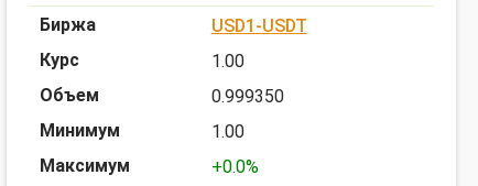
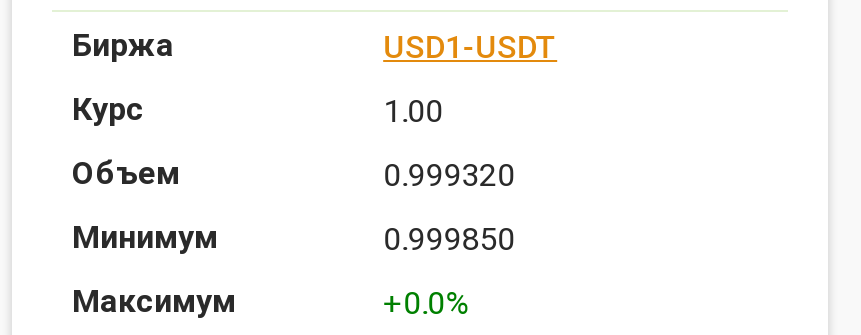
[211,86,284,107] 0.999350 -> [383,156,515,194] 0.999320
[211,121,244,142] 1.00 -> [383,220,515,258] 0.999850

